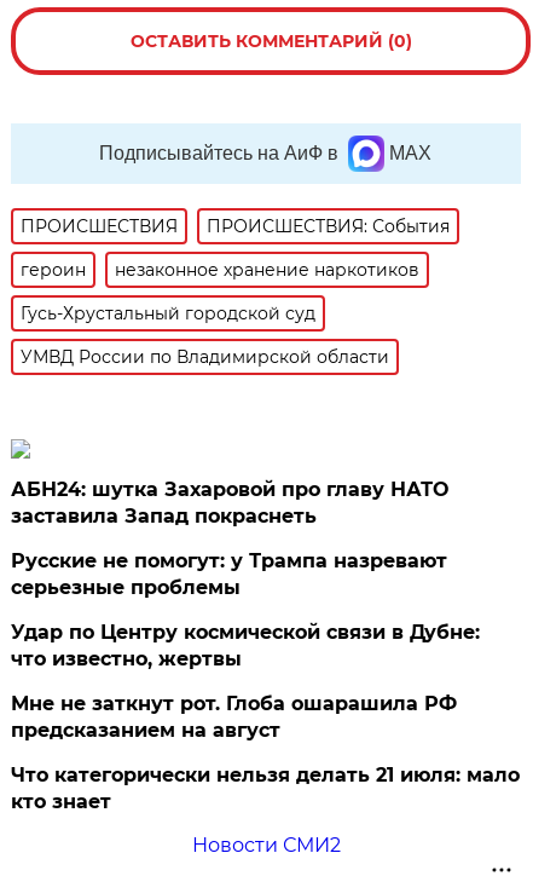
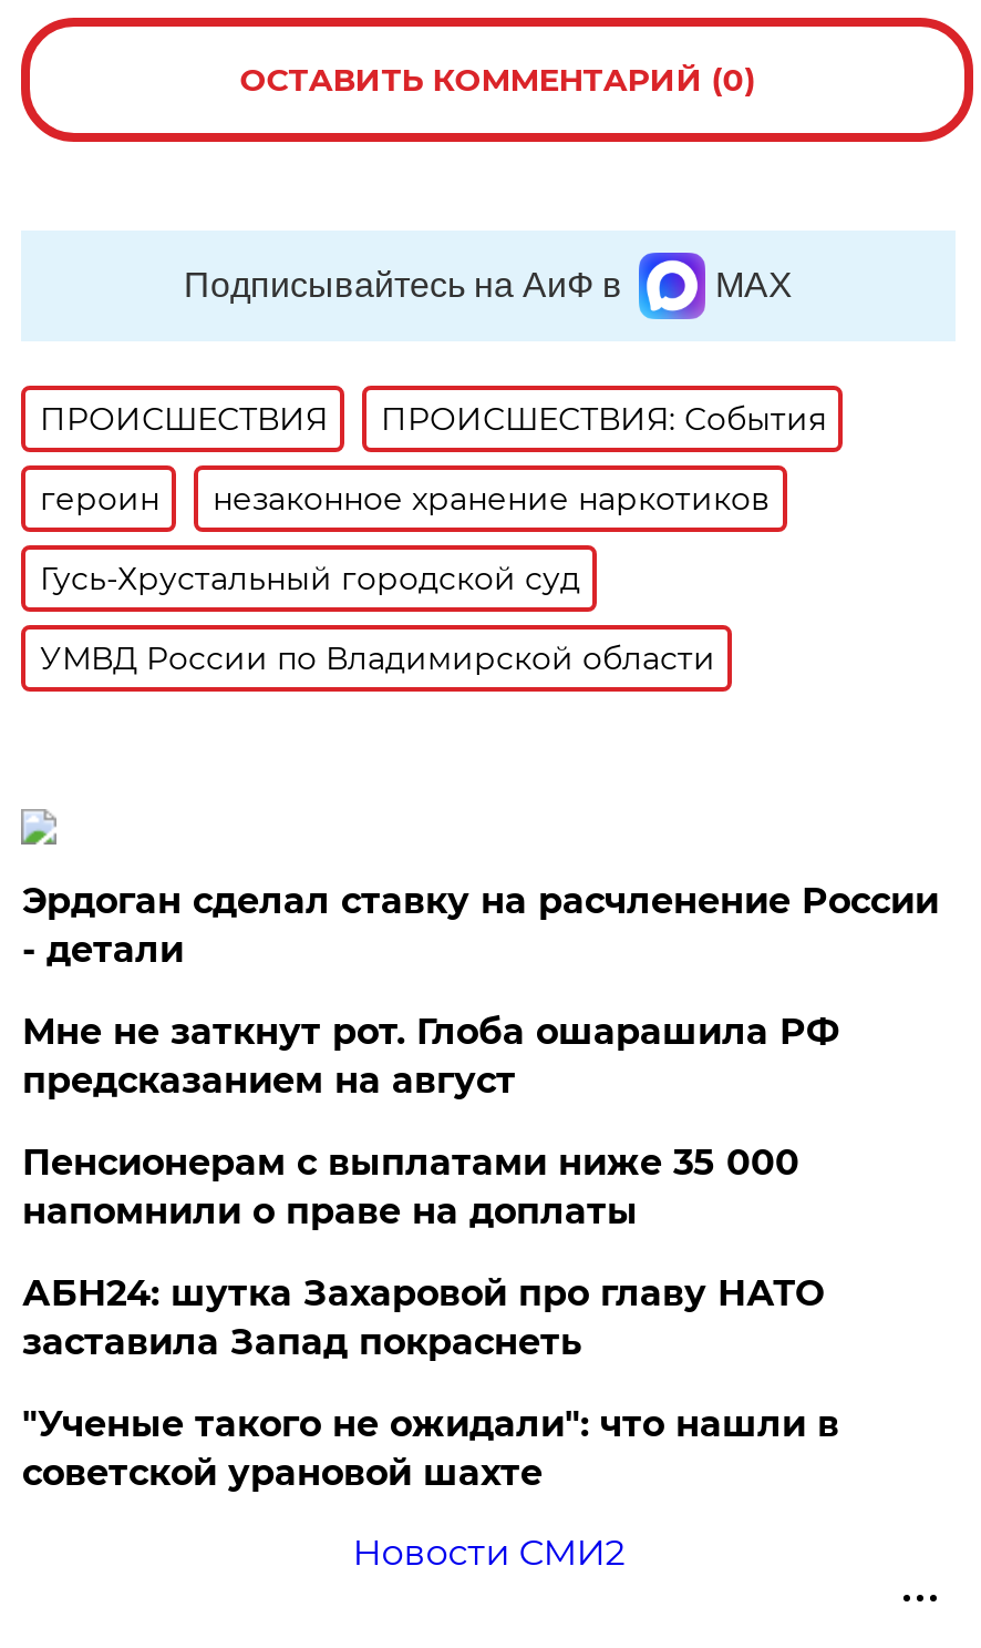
none -> [22,880,939,1232] Эрдоган сделал ставку на расчленение России | - детали | Пенсионерам с выплатами ниже 35 000 | напомнили о праве на доплаты
moved [11,478,449,527] -> [22,1272,824,1363]: АБН24: шутка Захаровой про главу НАТО | заставила Запад покраснеть
[11,549,520,813] Русские не помогут: у Трампа назревают | серьезные проблемы | Удар по Центру космической связи в Дубне: | что известно, жертвы | Что категорически нельзя делать 21 июля: мало | кто знает -> [22,1403,839,1494] "Ученые такого не ожидали": что нашли в | советской урановой шахте
moved [11,692,457,742] -> [22,1011,839,1101]: Мне не заткнут рот. Глоба ошарашила РФ | предсказанием на август

